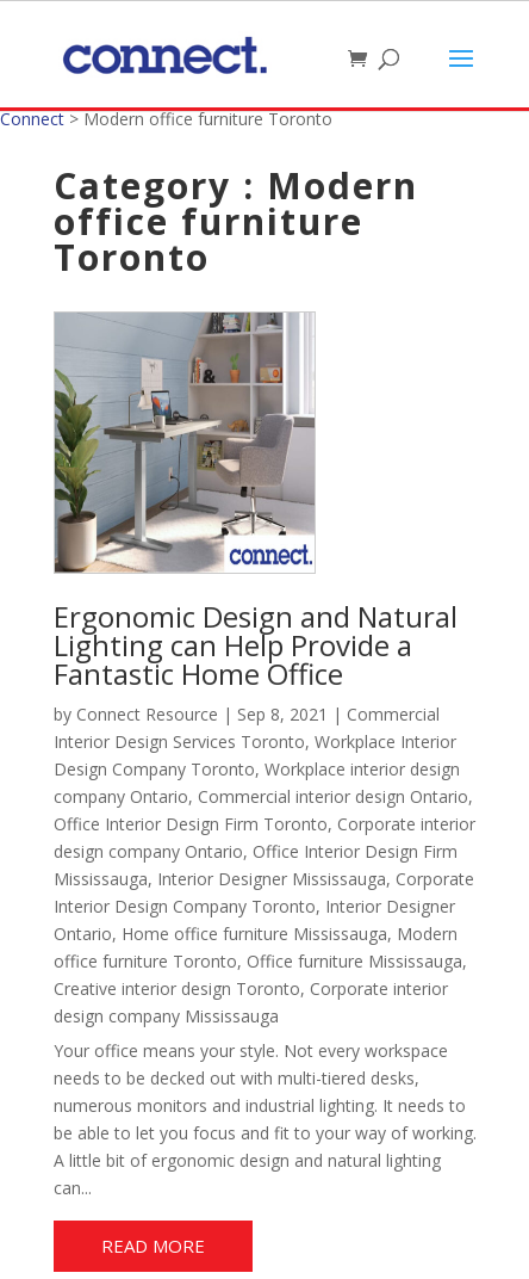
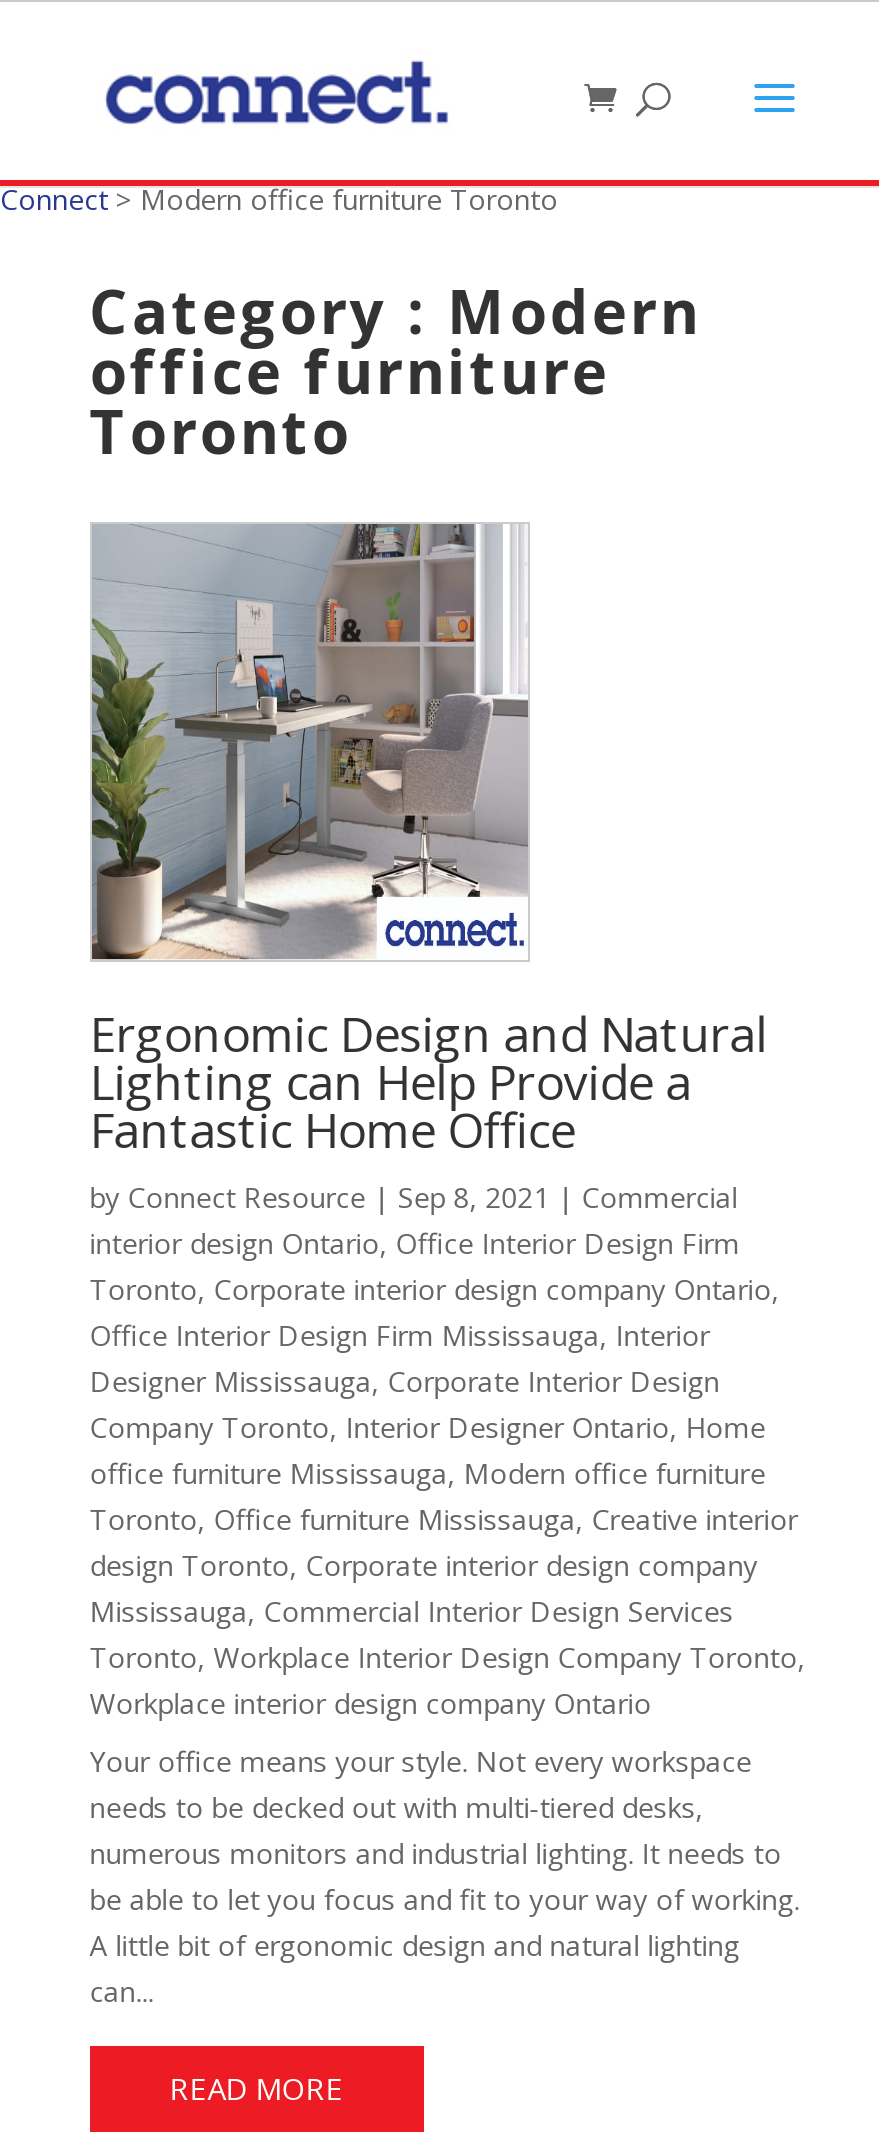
[53,730,475,1027] Interior Design Services Toronto, Workplace Interior | Design Company Toronto, Workplace interior design | company Ontario, Commercial interior design Ontario, | Office Interior Design Firm Toronto, Corporate interior | design company Ontario, Office Interior Design Firm | Mississauga, Interior Designer Mississauga, Corporate | Interior Design Company Toronto, Interior Designer | Ontario, Home office furniture Mississauga, Modern | office furniture Toronto, Office furniture Mississauga, | Creative interior design Toronto, Corporate interior | design company Mississauga -> [90,1224,806,1722] interior design Ontario, Office Interior Design Firm | Toronto, Corporate interior design company Ontario, | Office Interior Design Firm Mississauga, Interior | Designer Mississauga, Corporate Interior Design | Company Toronto, Interior Designer Ontario, Home | office furniture Mississauga, Modern office furniture | Toronto, Office furniture Mississauga, Creative interior | design Toronto, Corporate interior design company | Mississauga, Commercial Interior Design Services | Toronto, Workplace Interior Design Company Toronto, | Workplace interior design company Ontario

